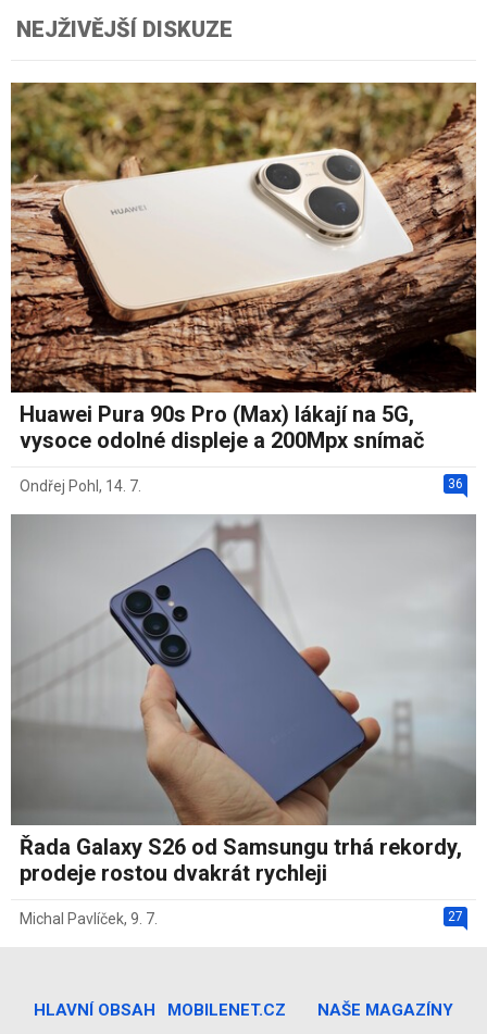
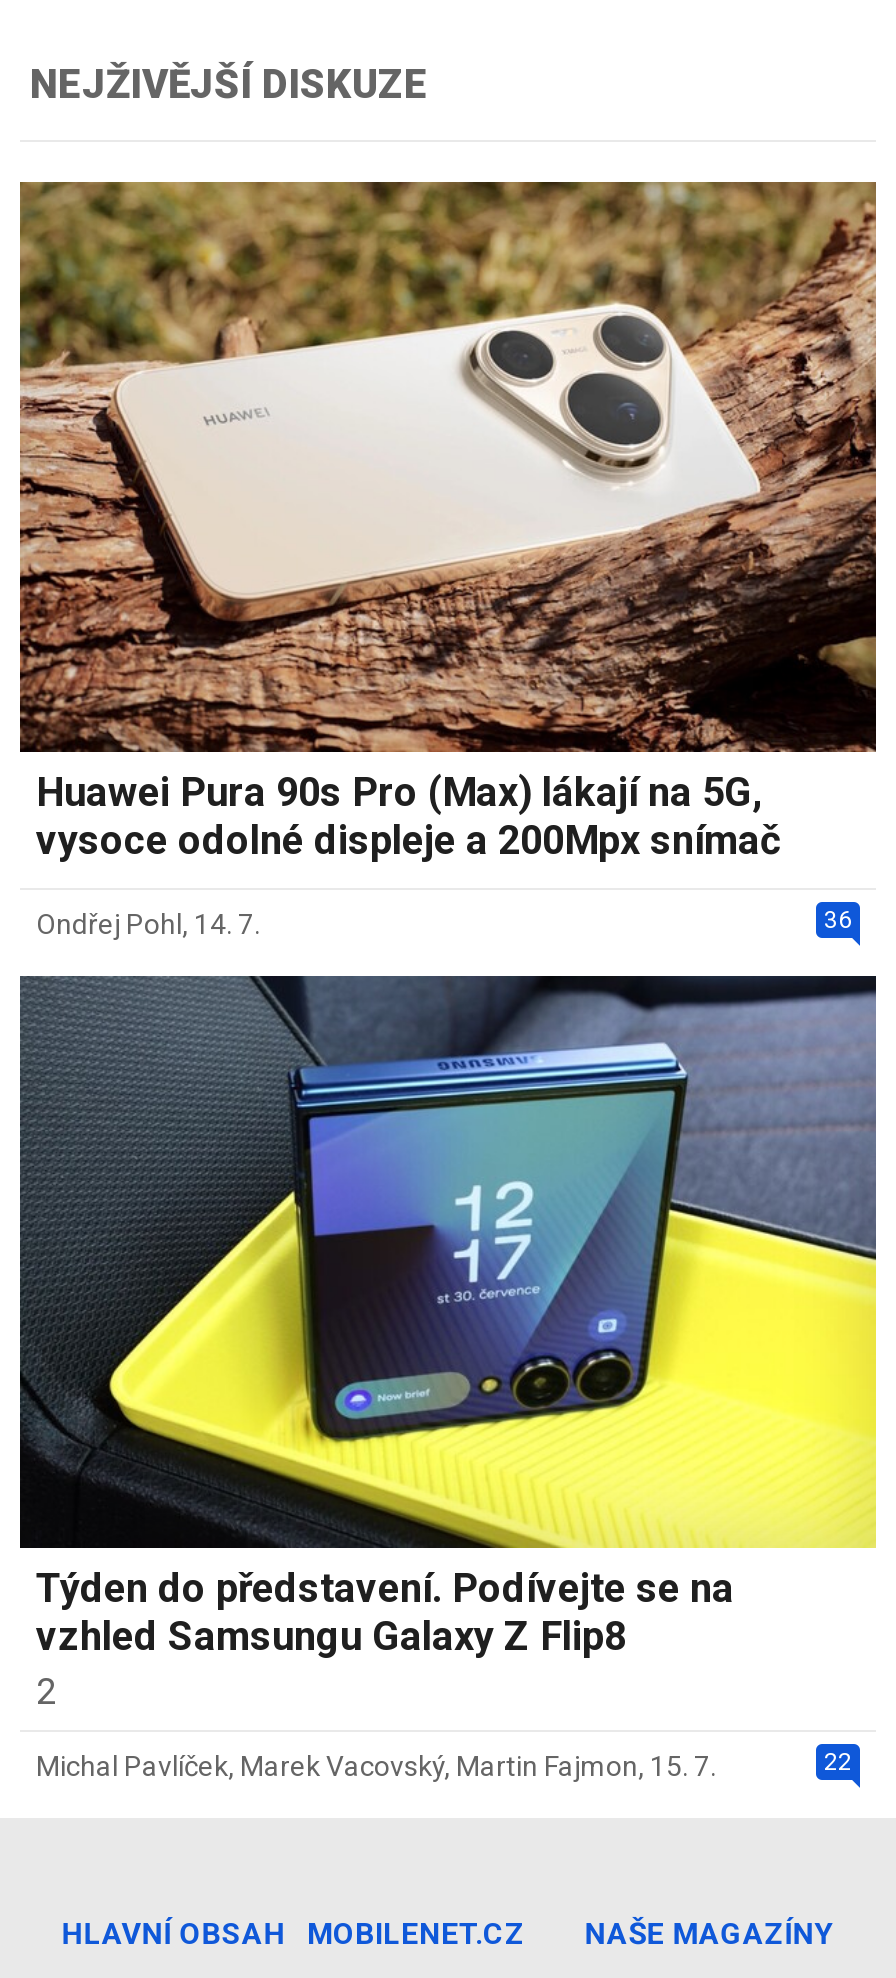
[11,515,477,886] [image] | Řada Galaxy S26 od Samsungu trhá rekordy, | prodeje rostou dvakrát rychleji -> [20,976,878,1711] [image] | Týden do představení. Podívejte se na | vzhled Samsungu Galaxy Z Flip8 | 2
[20,909,463,927] 27 | Michal Pavlíček, 9. 7. -> [36,1747,852,1781] 22 | Michal Pavlíček, Marek Vacovský, Martin Fajmon, 15. 7.

